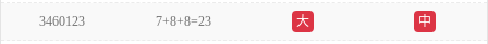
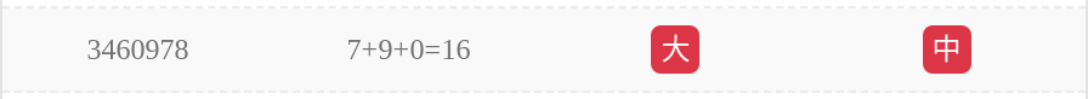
[39,14,211,29] 3460123 | 7+8+8=23 -> [87,33,471,66] 3460978 | 7+9+0=16

